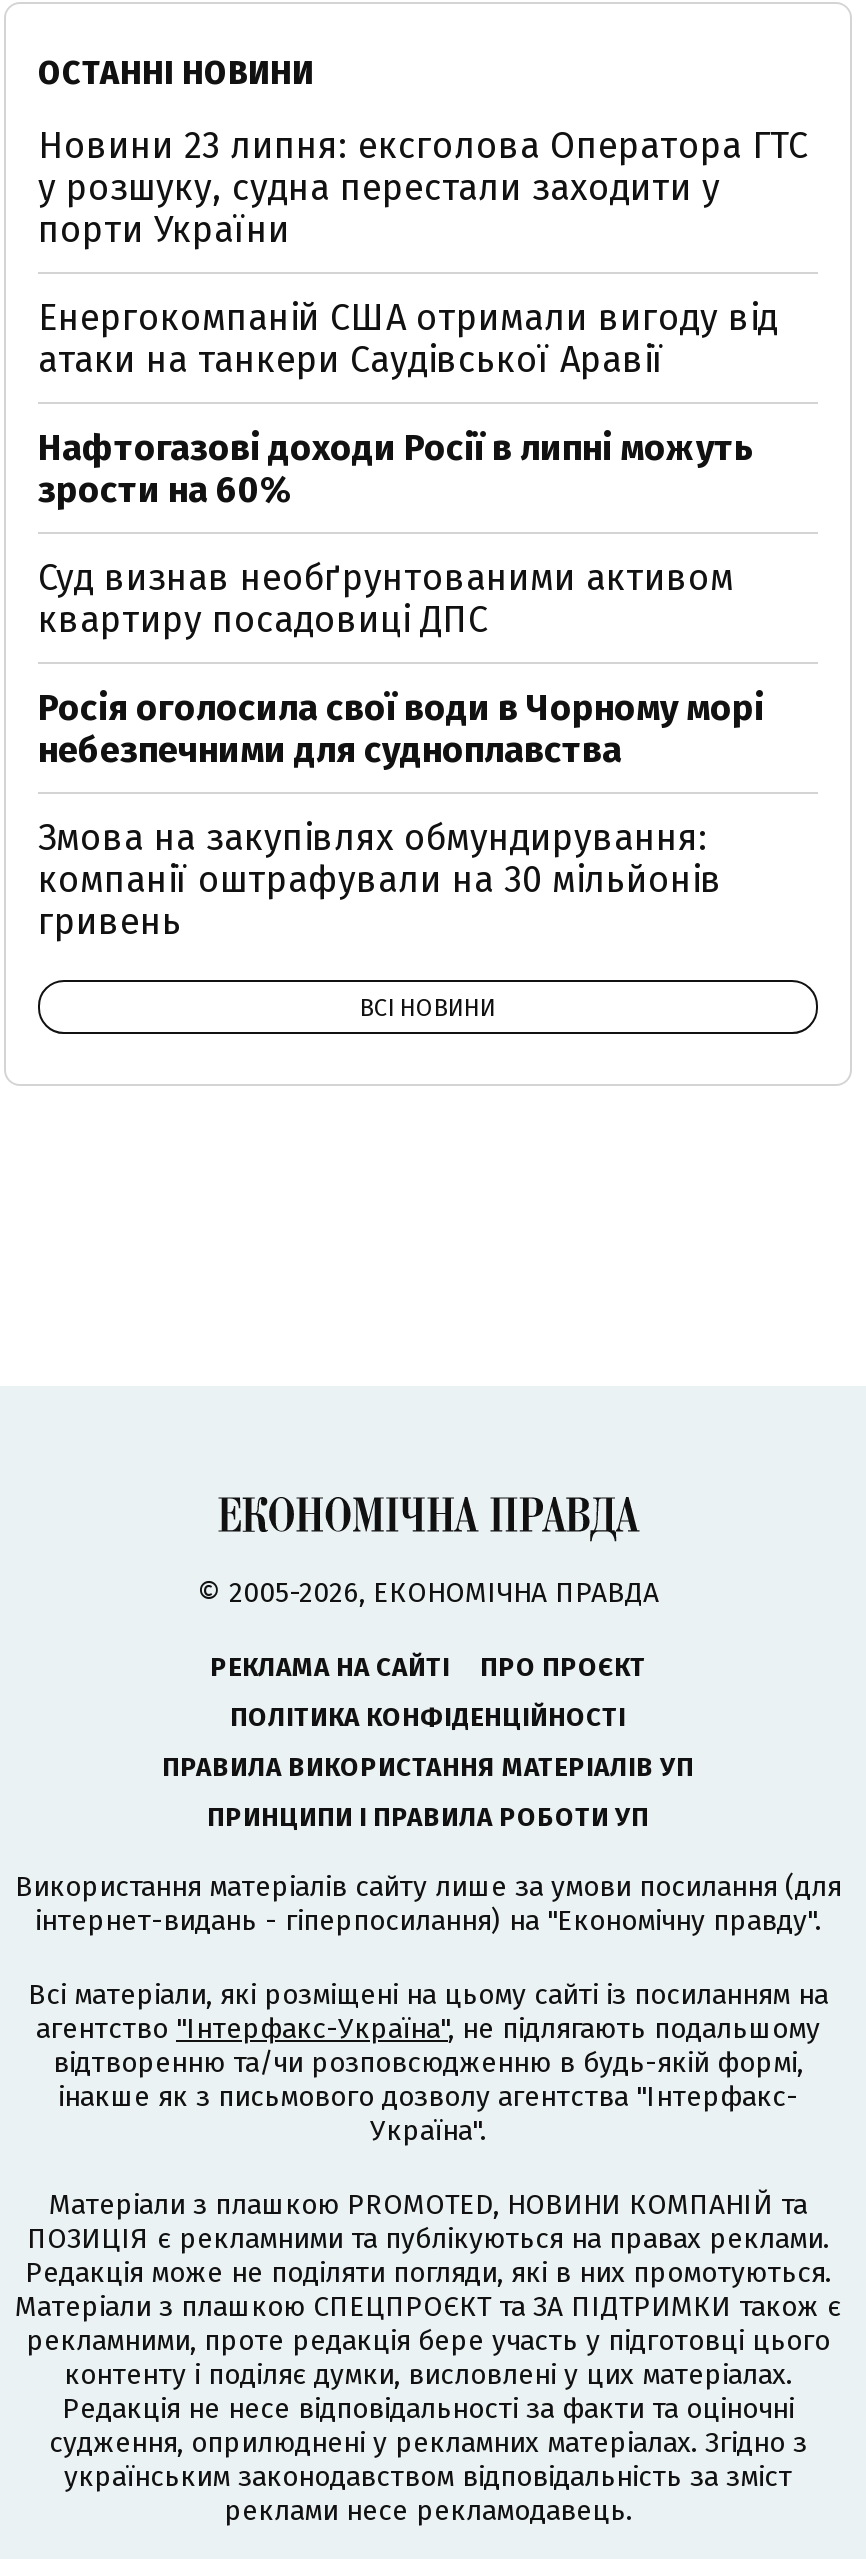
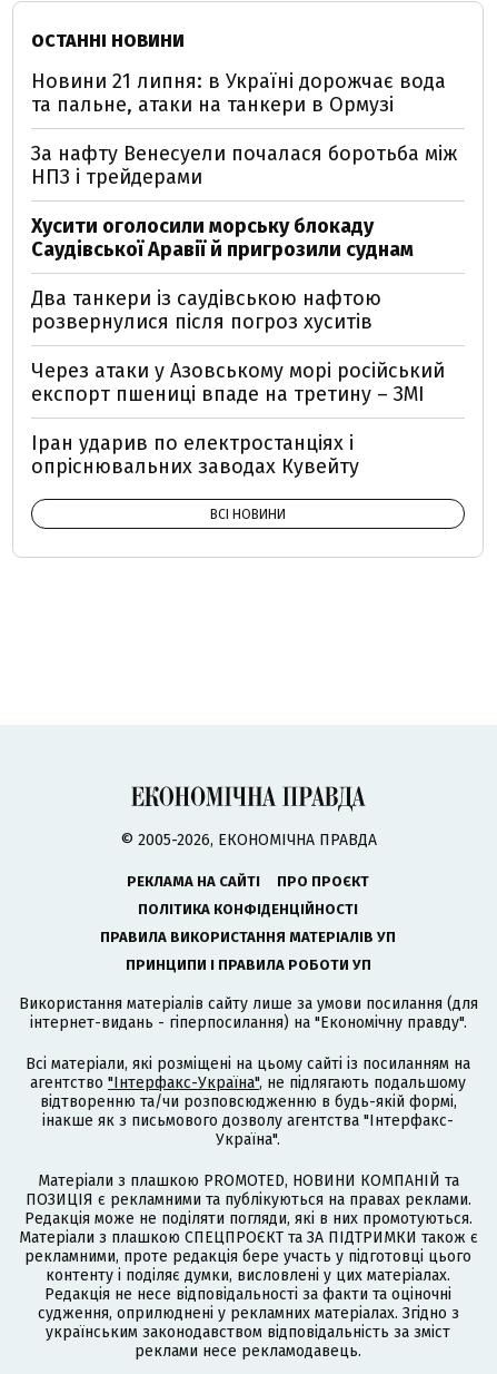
[38,124,808,252] Новини 23 липня: ексголова Оператора ГТС | у розшуку, судна перестали заходити у | порти України -> [31,69,446,117] Новини 21 липня: в Україні дорожчає вода | та пальне, атаки на танкери в Ормузі
[38,296,778,382] Енергокомпаній США отримали вигоду від | атаки на танкери Саудівської Аравії -> [31,141,457,189] За нафту Венесуели почалася боротьба між | НПЗ і трейдерами
[38,426,754,512] Нафтогазові доходи Росії в липні можуть | зрости на 60% -> [31,214,414,262] Хусити оголосили морську блокаду | Саудівської Аравії й пригрозили суднам
[38,556,734,642] Суд визнав необґрунтованими активом | квартиру посадовиці ДПС -> [31,286,381,334] Два танкери із саудівською нафтою | розвернулися після погроз хуситів
[38,686,764,772] Росія оголосила свої води в Чорному морі | небезпечними для судноплавства -> [31,359,445,406] Через атаки у Азовському морі російський | експорт пшениці впаде на третину – ЗМІ
[38,816,722,944] Змова на закупівлях обмундирування: | компанії оштрафували на 30 мільйонів | гривень -> [31,431,359,479] Іран ударив по електростанціях і | опріснювальних заводах Кувейту

